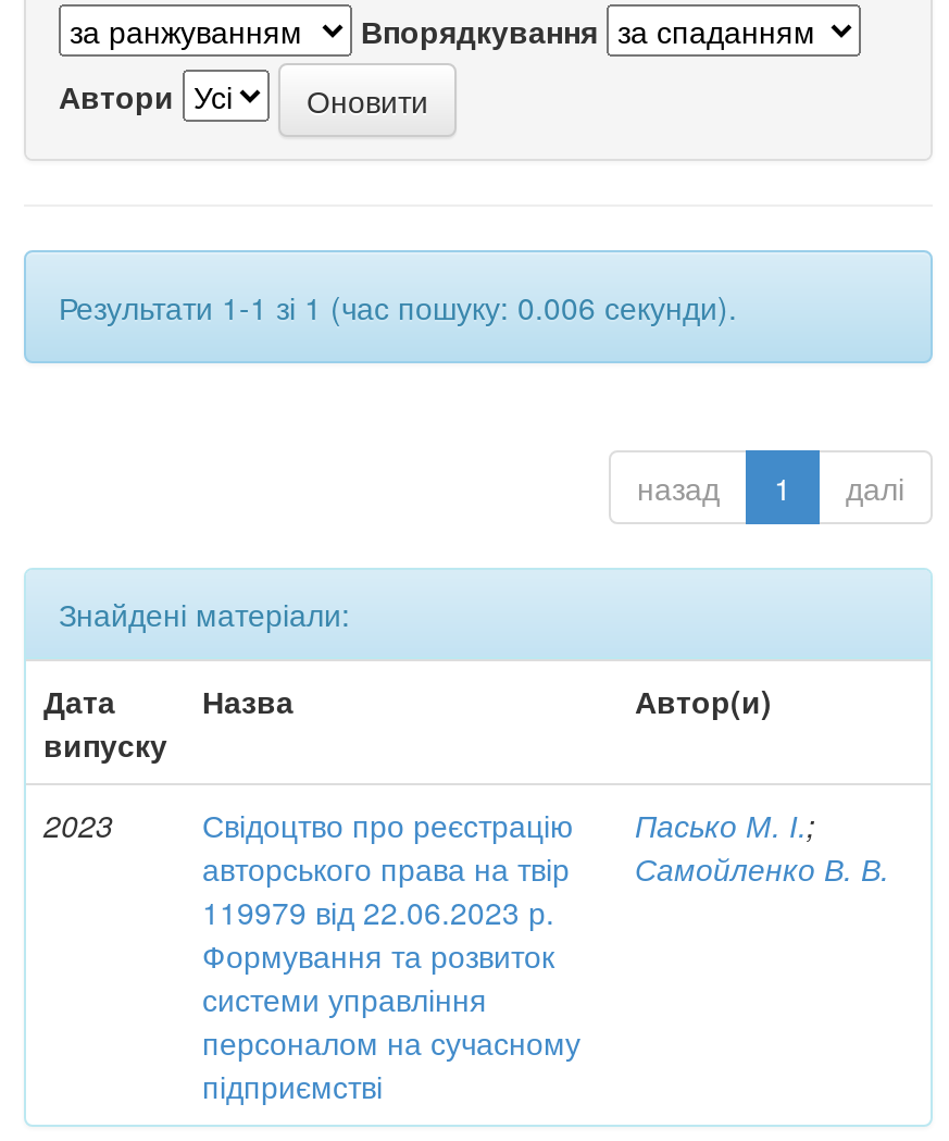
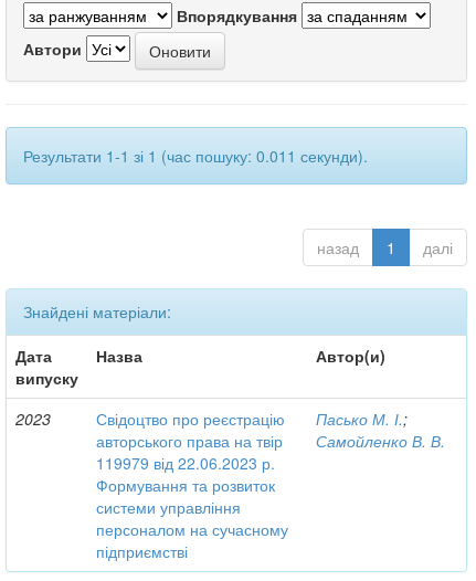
[59,285,737,328] Результати 1-1 зі 1 (час пошуку: 0.006 секунди). -> [23,145,368,167] Результати 1-1 зі 1 (час пошуку: 0.011 секунди).

